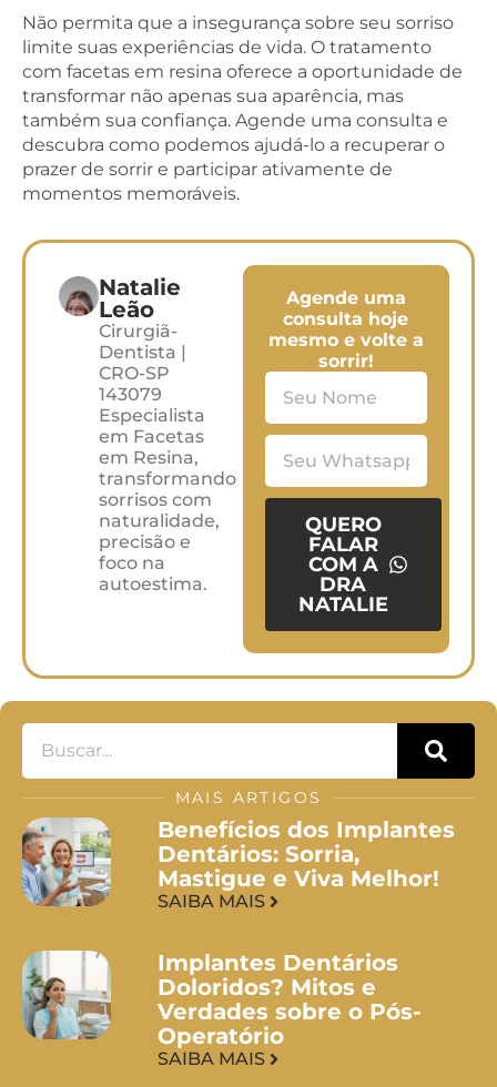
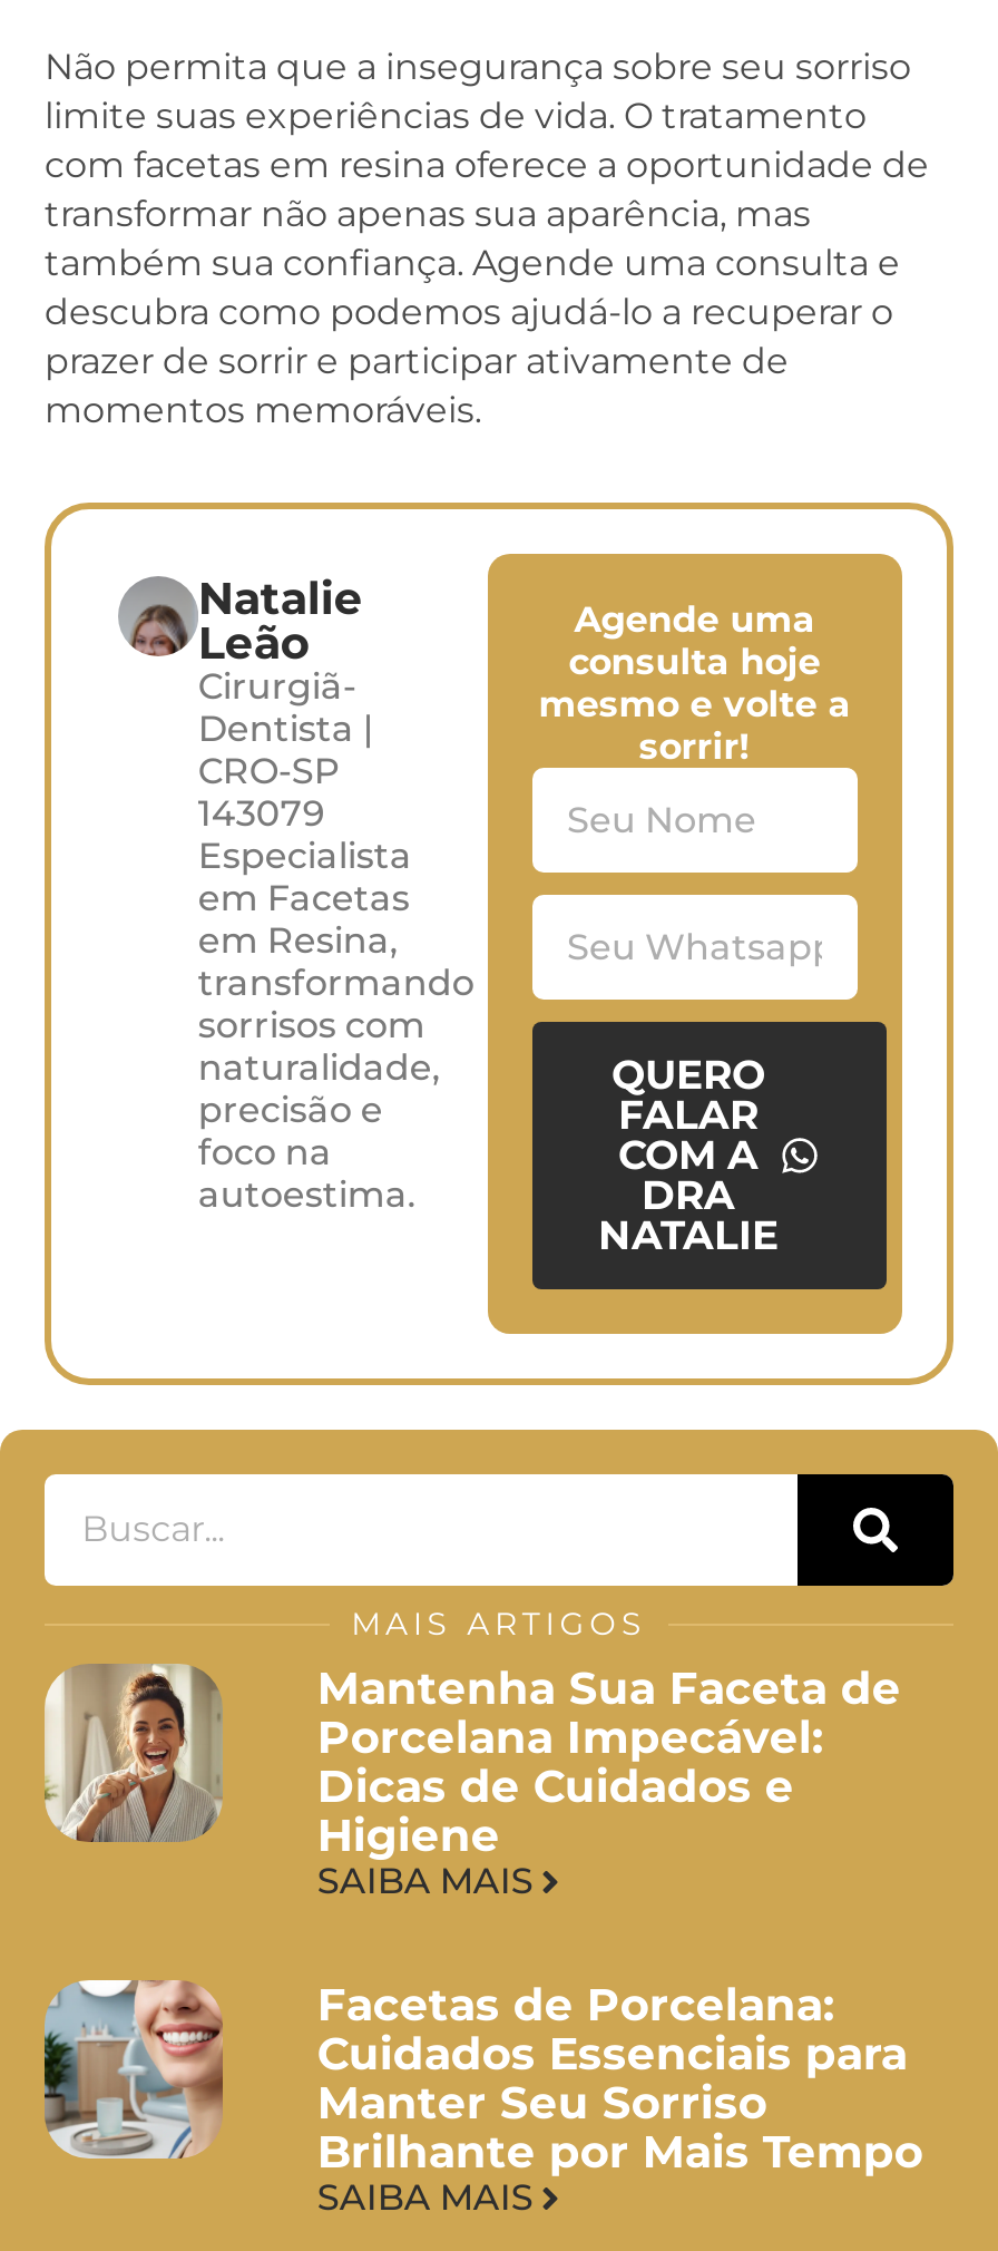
[21,816,111,907] [image] -> [42,1664,223,1842] [image]
[158,816,455,892] Benefícios dos Implantes | Dentários: Sorria, | Mastigue e Viva Melhor! -> [317,1661,901,1862] Mantenha Sua Faceta de | Porcelana Impecável: | Dicas de Cuidados e | Higiene
[21,949,112,1040] [image] -> [42,1980,223,2161] [image]
[158,949,422,1049] Implantes Dentários | Doloridos? Mitos e | Verdades sobre o Pós- | Operatório -> [317,1978,923,2178] Facetas de Porcelana: | Cuidados Essenciais para | Manter Seu Sorriso | Brilhante por Mais Tempo

